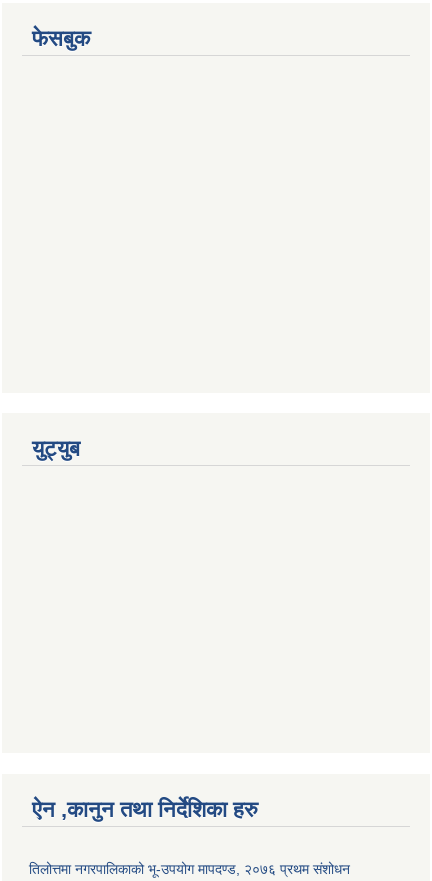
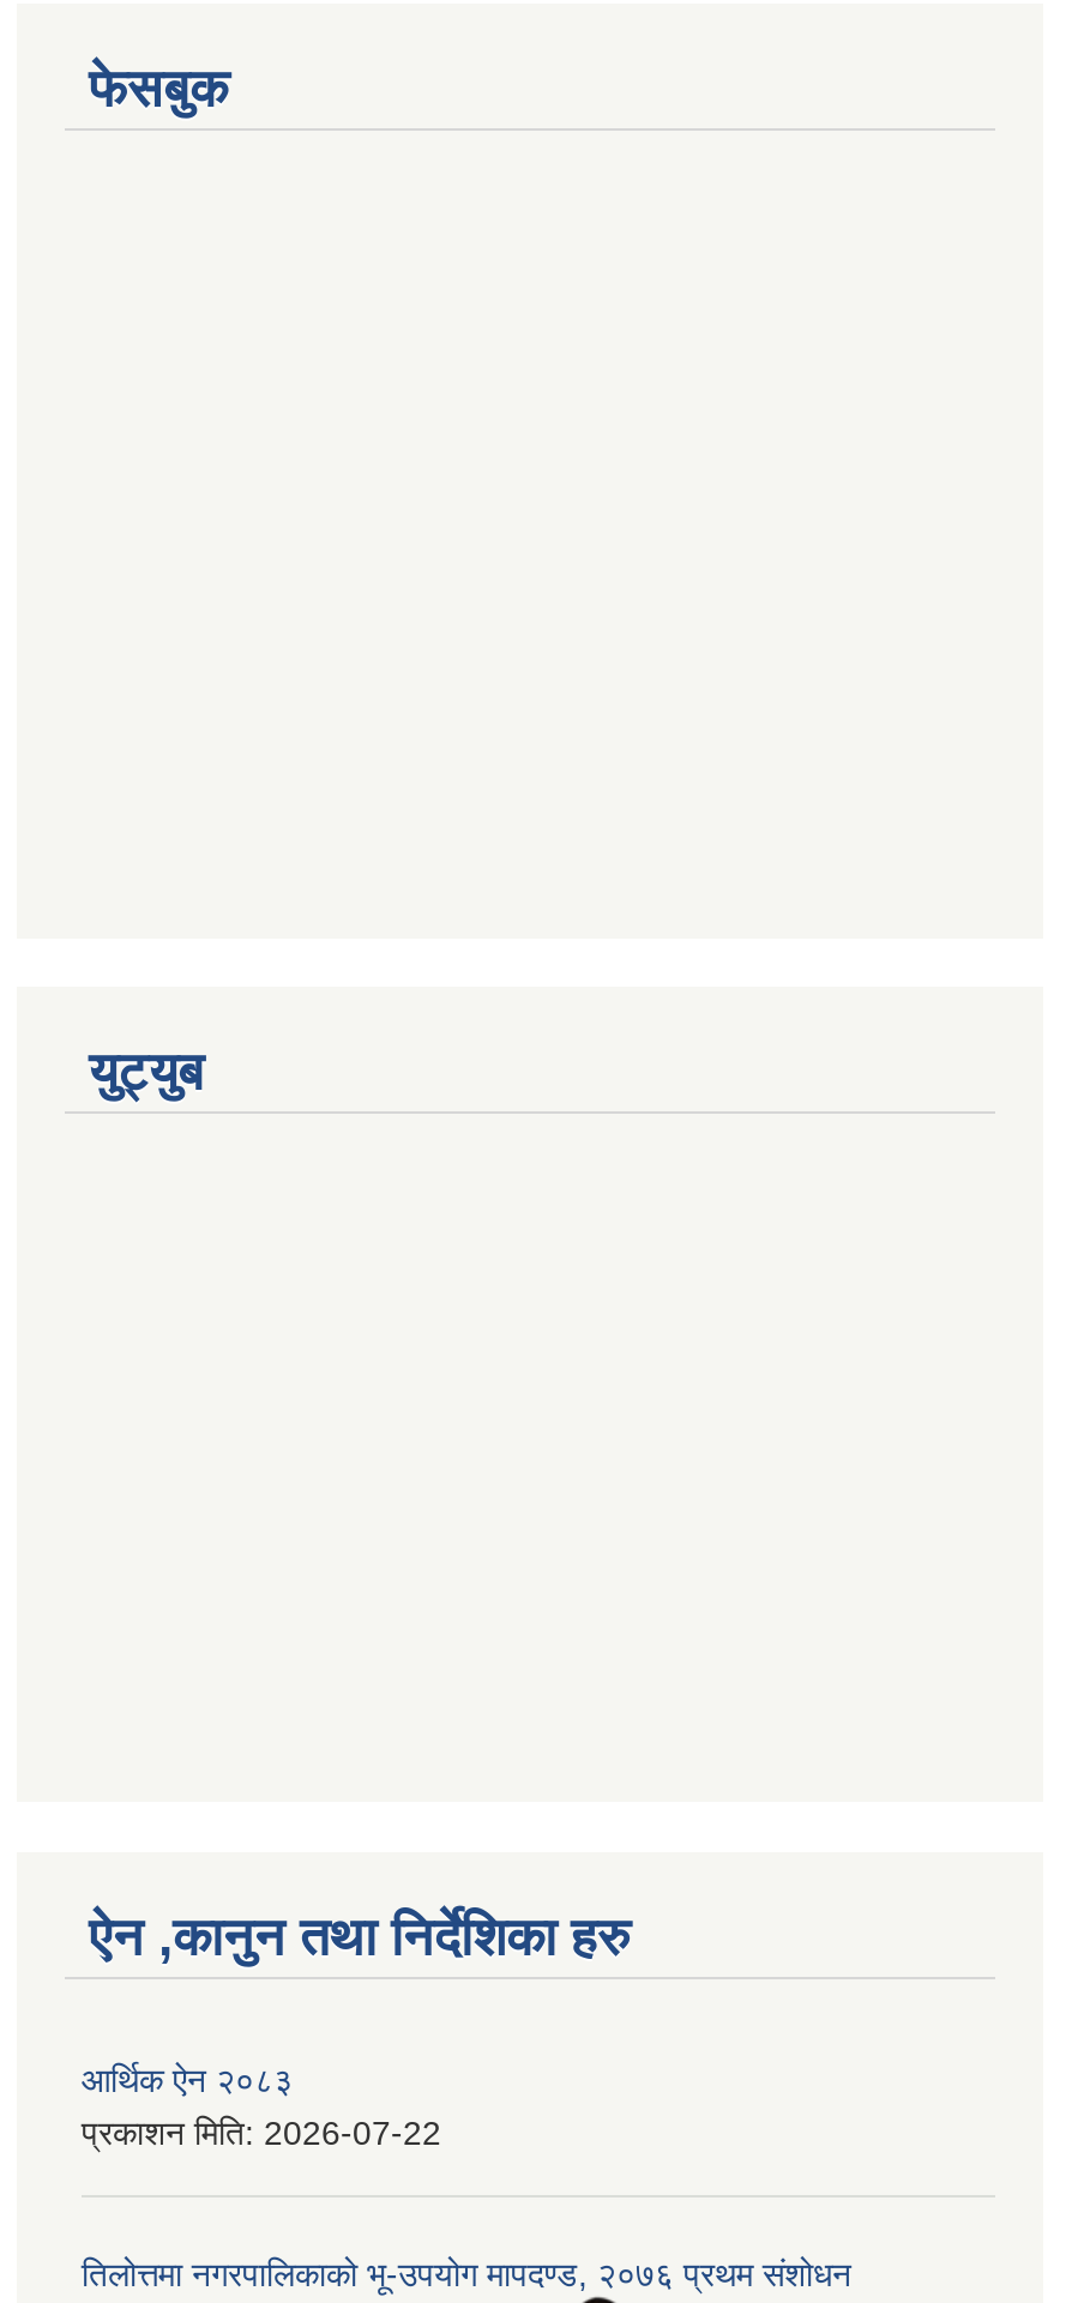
none -> [82,2062,441,2153] आर्थिक ऐन २०८३ | प्रकाशन मिति: 2026-07-22

